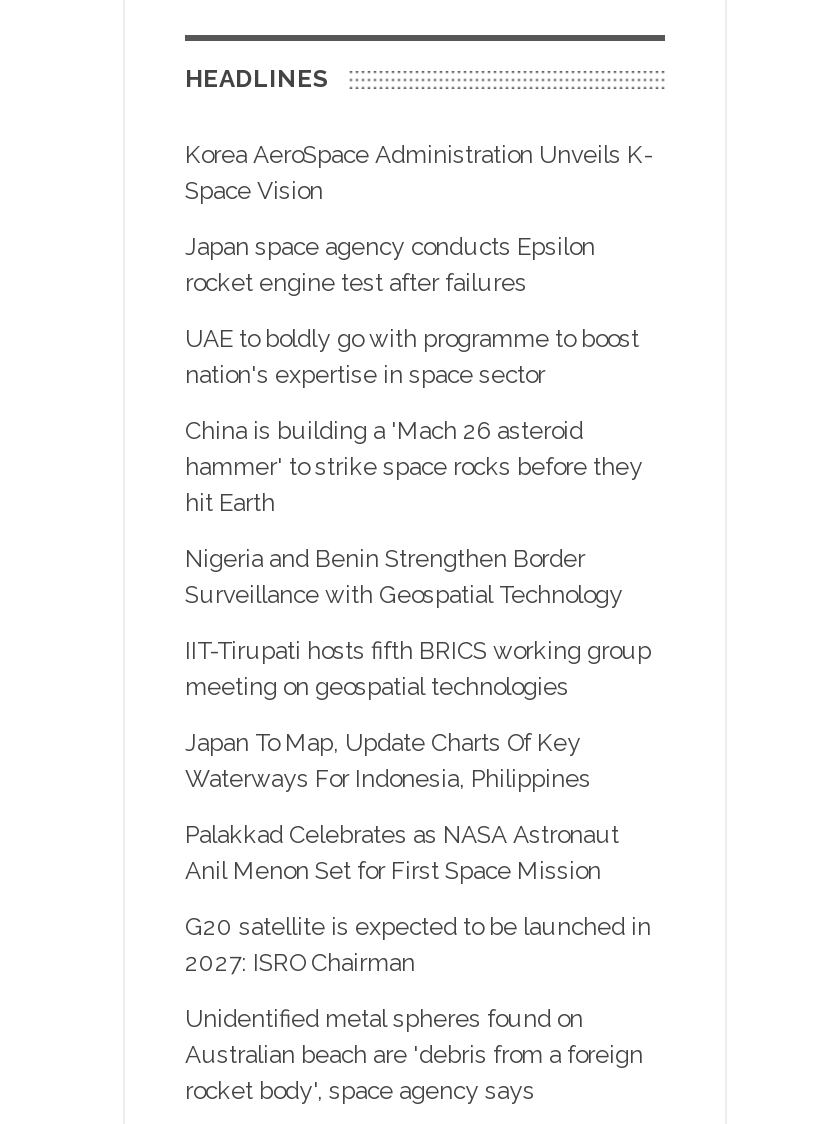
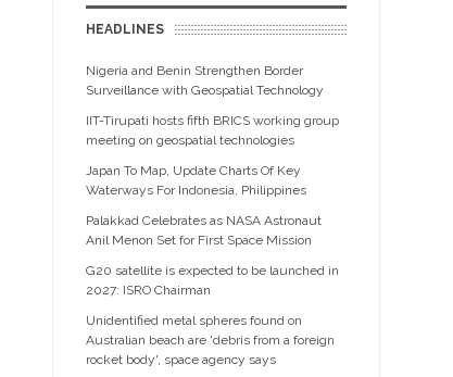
[185,141,653,517] Korea AeroSpace Administration Unveils K- | Space Vision | Japan space agency conducts Epsilon | rocket engine test after failures | UAE to boldly go with programme to boost | nation's expertise in space sector | China is building a 'Mach 26 asteroid | hammer' to strike space rocks before they | hit Earth -> none

